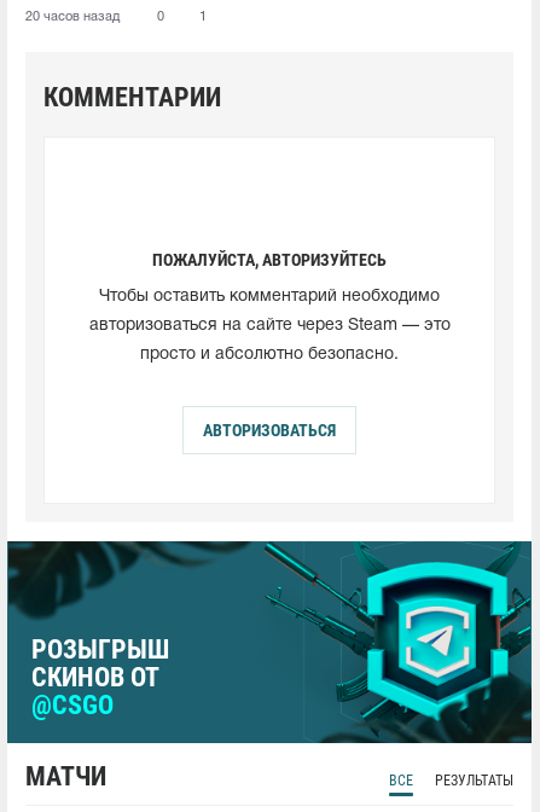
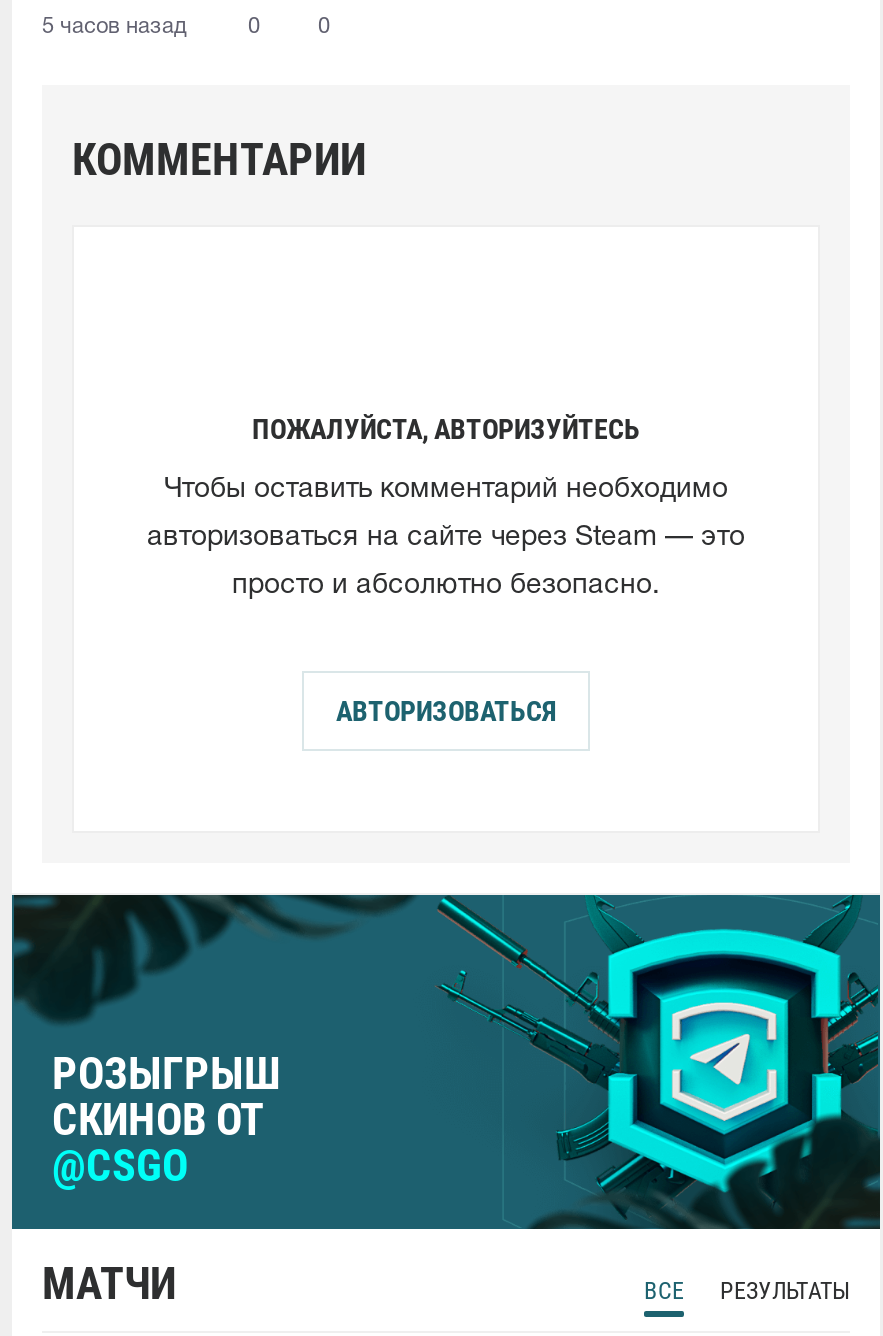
[25,11,120,23] 20 часов назад -> [42,16,186,36] 5 часов назад
[199,11,207,23] 1 -> [318,16,330,36] 0

